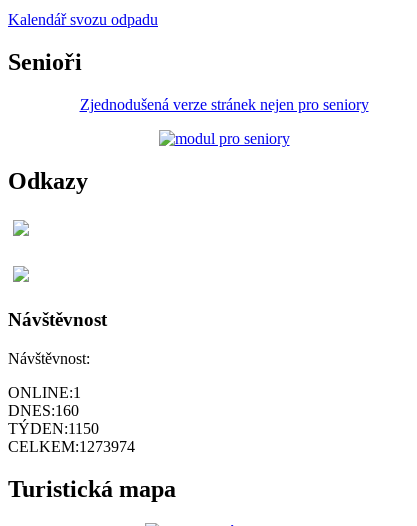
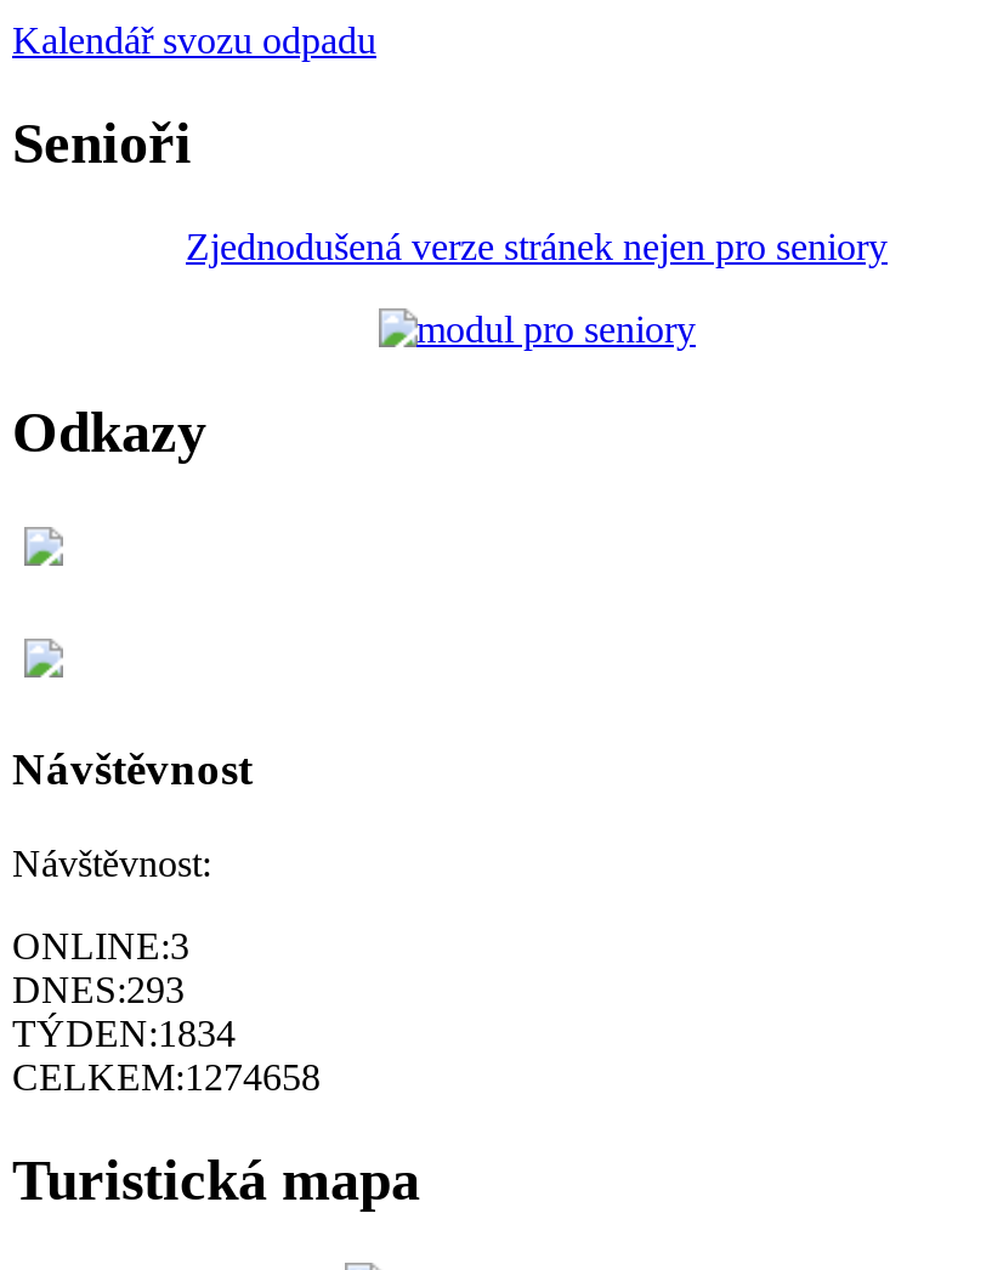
[8,384,81,401] ONLINE:1 -> [12,925,189,967] ONLINE:3
[8,402,79,419] DNES:160 -> [12,969,185,1010] DNES:293
[8,420,99,437] TÝDEN:1150 -> [12,1013,236,1054] TÝDEN:1834
[8,438,135,455] CELKEM:1273974 -> [12,1057,321,1098] CELKEM:1274658

